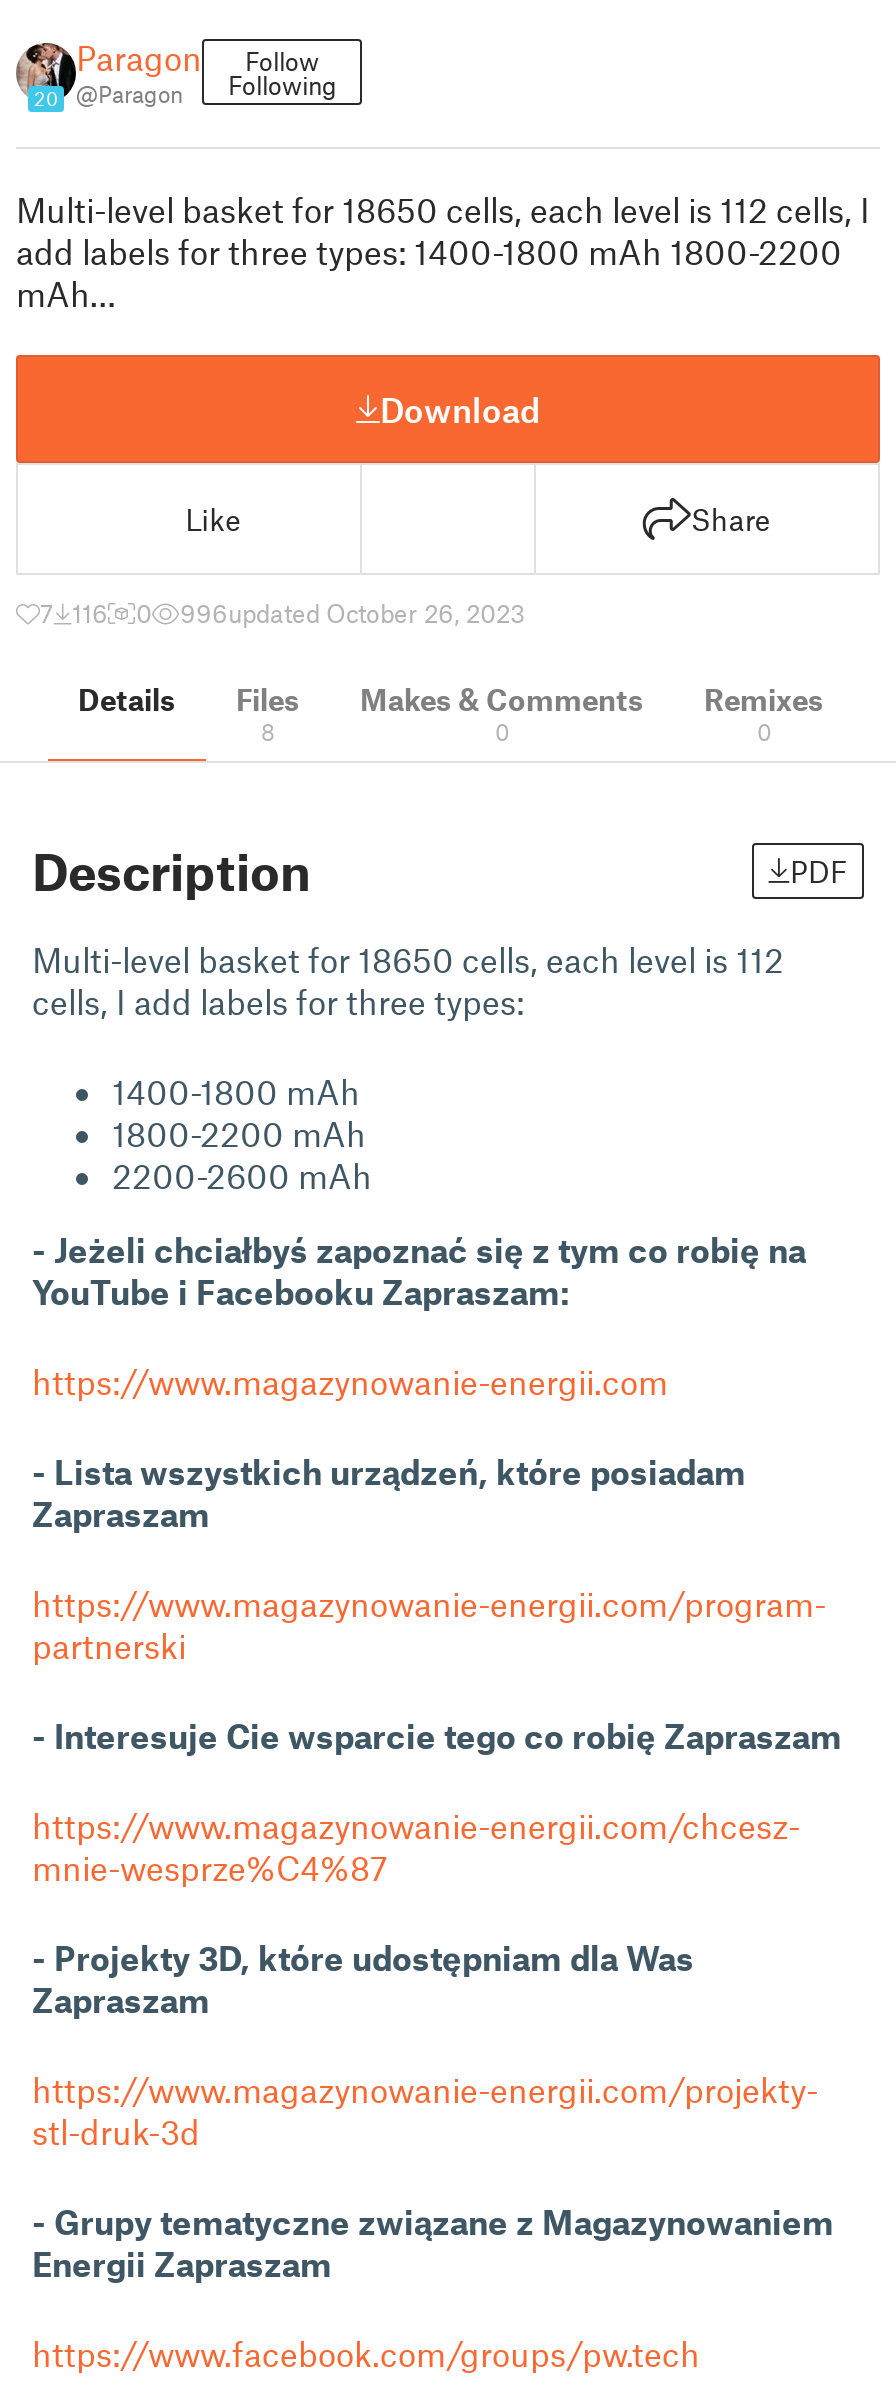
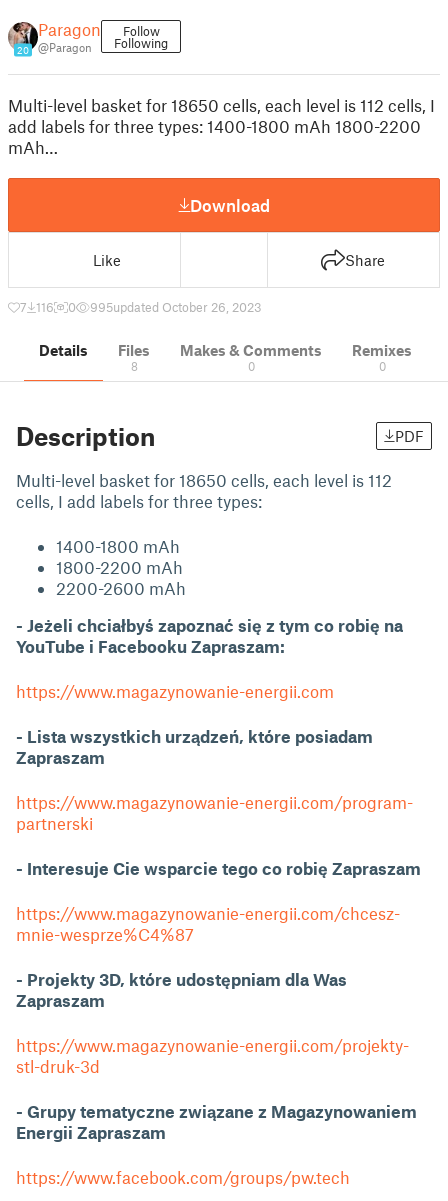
[180,597,526,629] 996updated October 26, 2023 -> [90,299,262,315] 995updated October 26, 2023

